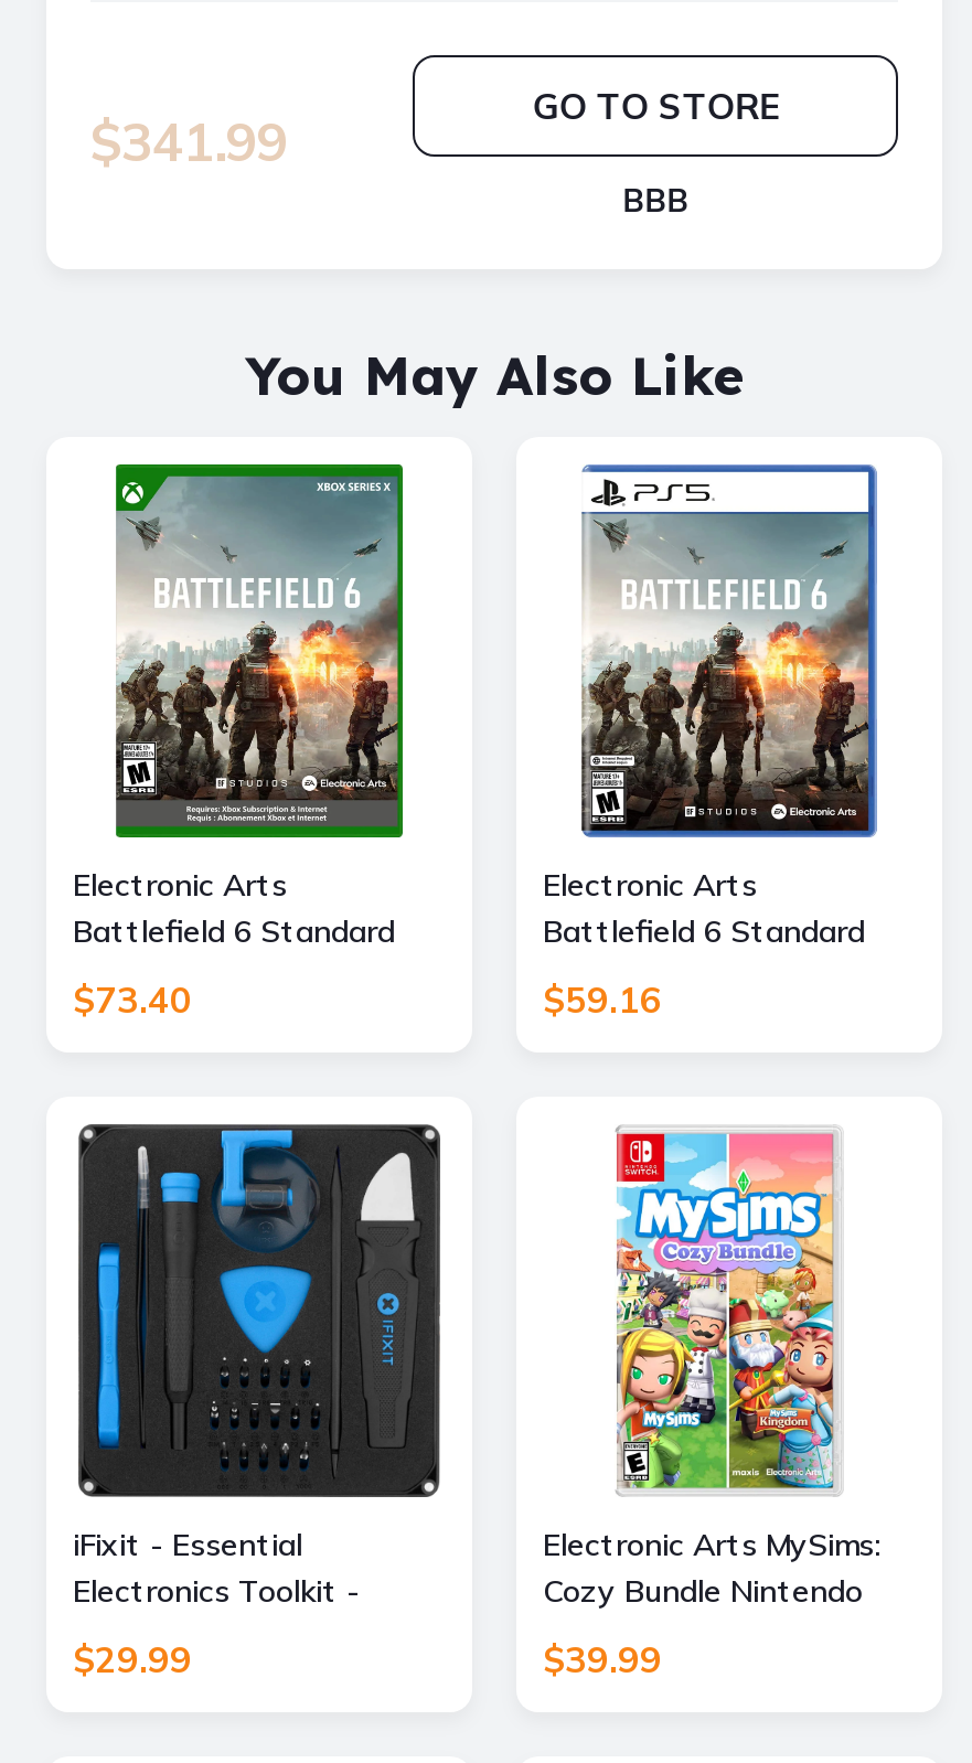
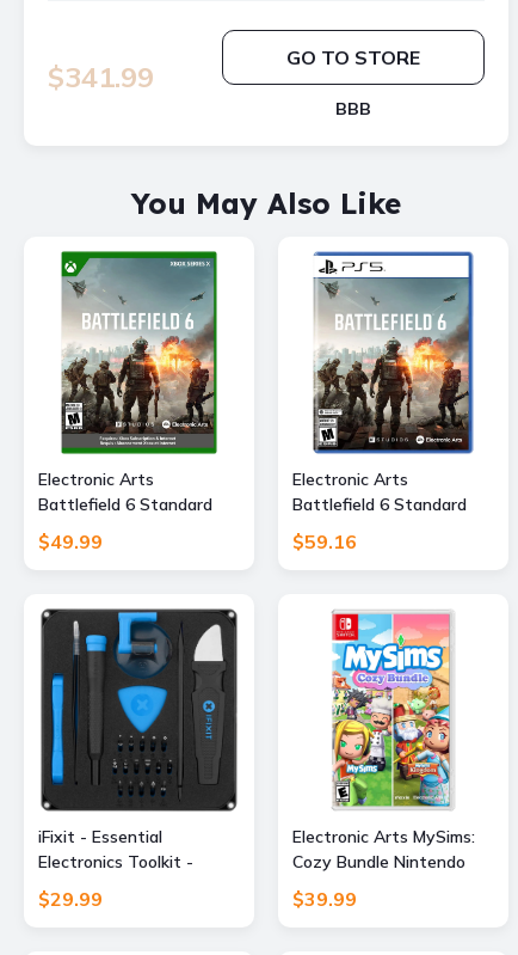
[73,977,192,1022] $73.40 -> [38,529,103,553] $49.99

